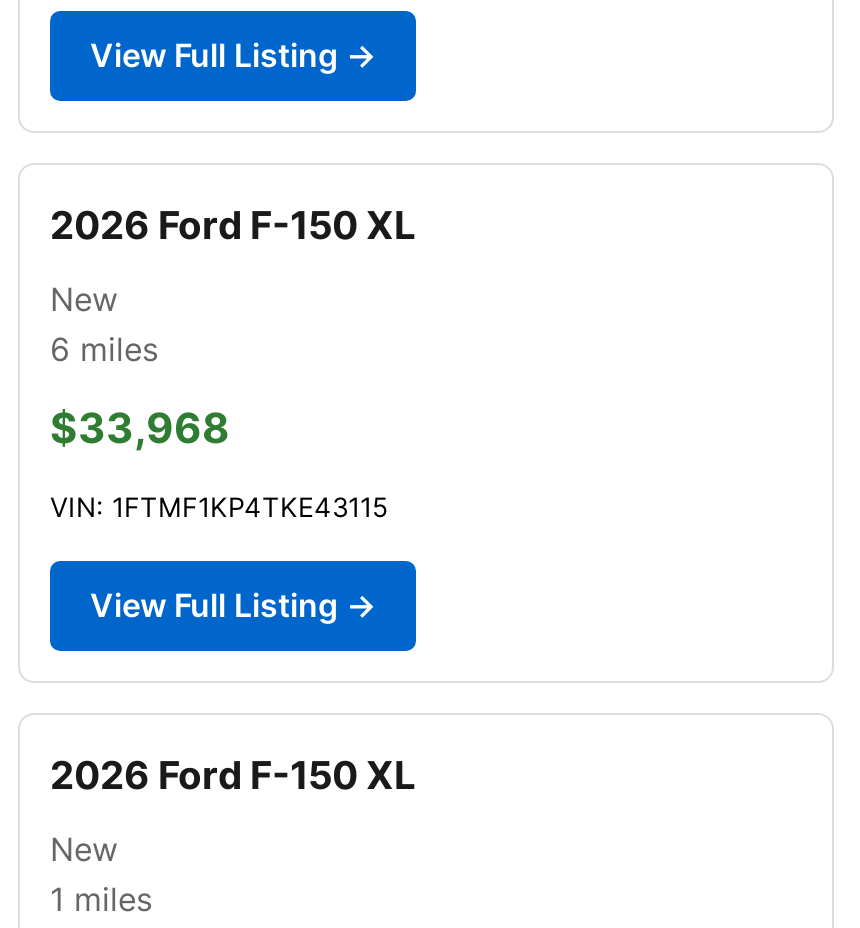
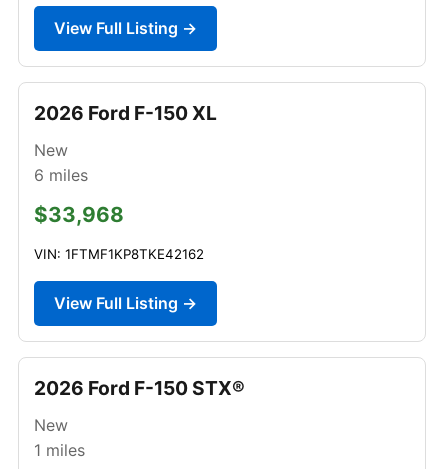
[50,491,388,523] VIN: 1FTMF1KP4TKE43115 -> [34,246,204,262] VIN: 1FTMF1KP8TKE42162
[50,751,416,799] 2026 Ford F-150 XL -> [34,376,245,400] 2026 Ford F-150 STX®

